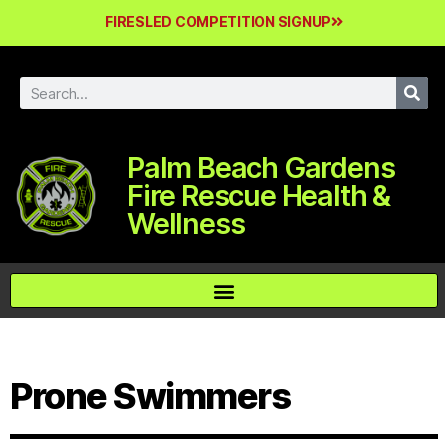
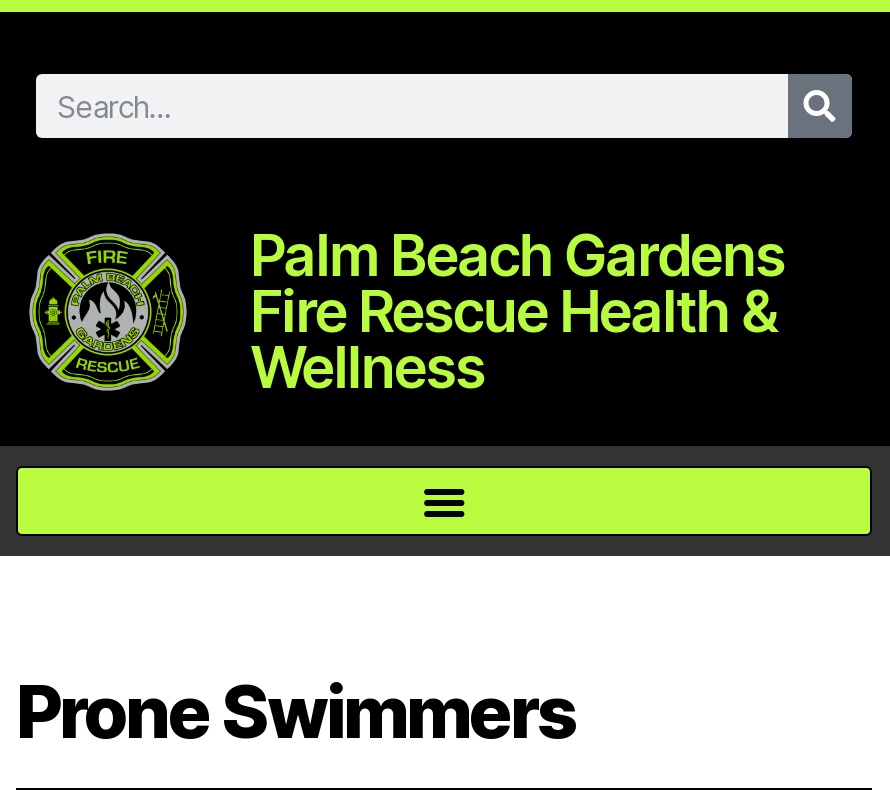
[105,13,331,30] FIRESLED COMPETITION SIGNUP -> none

